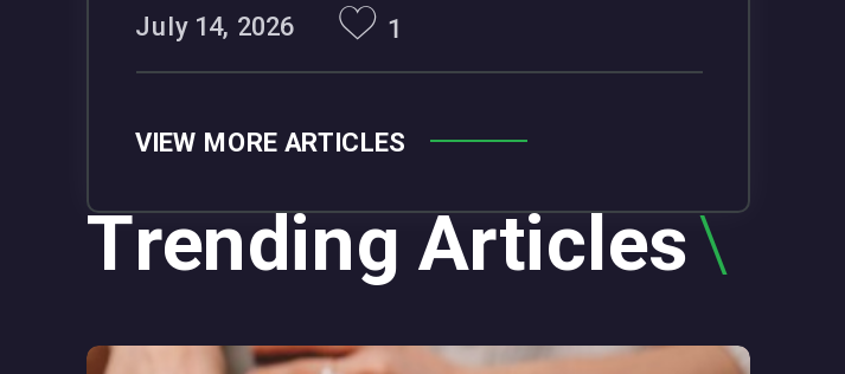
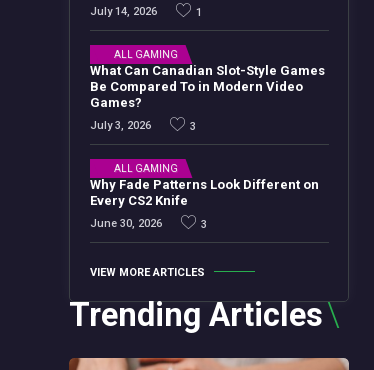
none -> [89,49,324,231] ALL GAMING | What Can Canadian Slot-Style Games | Be Compared To in Modern Video | Games? | July 3, 2026 | 3 | ALL GAMING | Why Fade Patterns Look Different on | Every CS2 Knife | June 30, 2026 | 3

